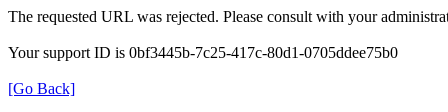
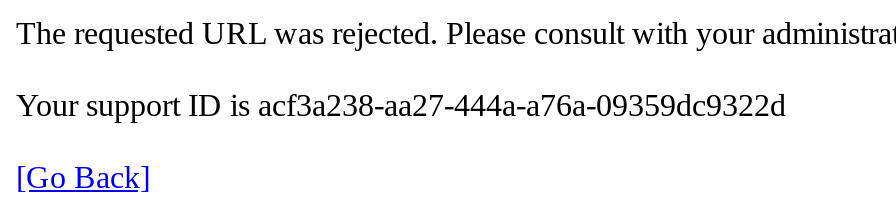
[8,44,398,61] Your support ID is 0bf3445b-7c25-417c-80d1-0705ddee75b0 -> [16,88,786,122] Your support ID is acf3a238-aa27-444a-a76a-09359dc9322d

